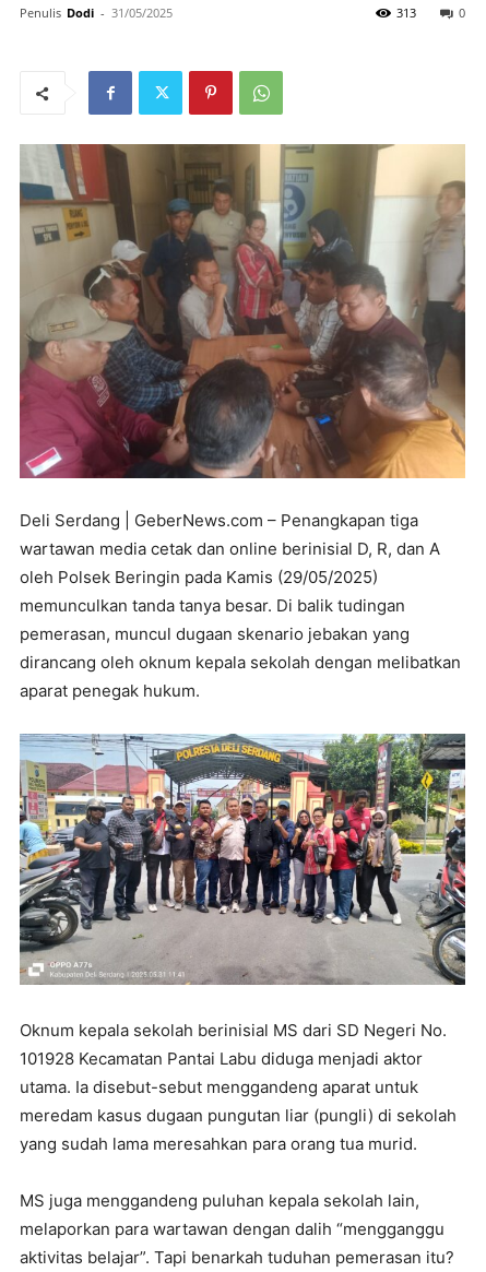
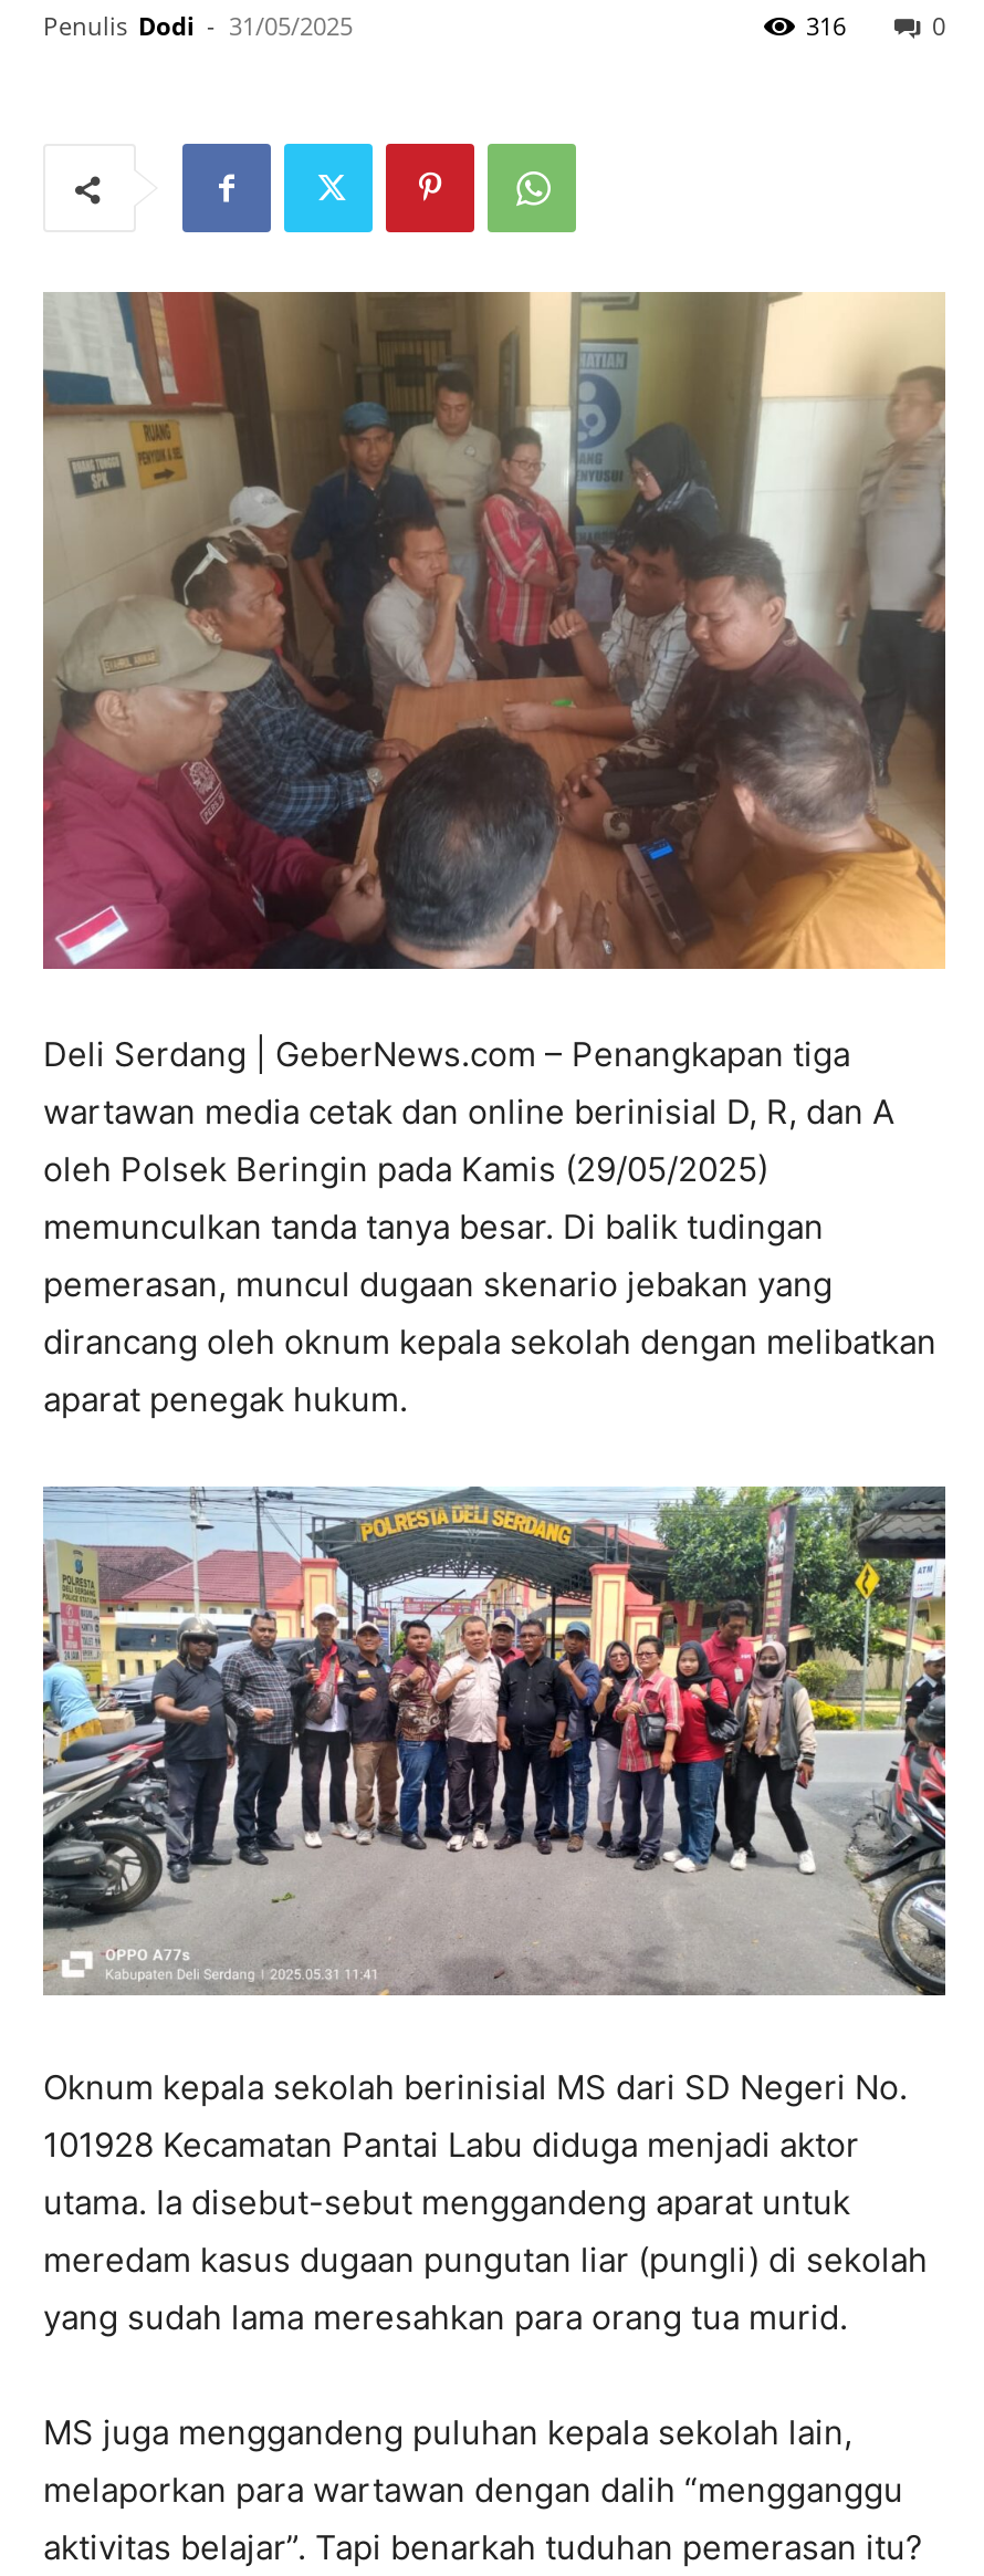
[396,4,416,21] 313 -> [806,9,846,42] 316

